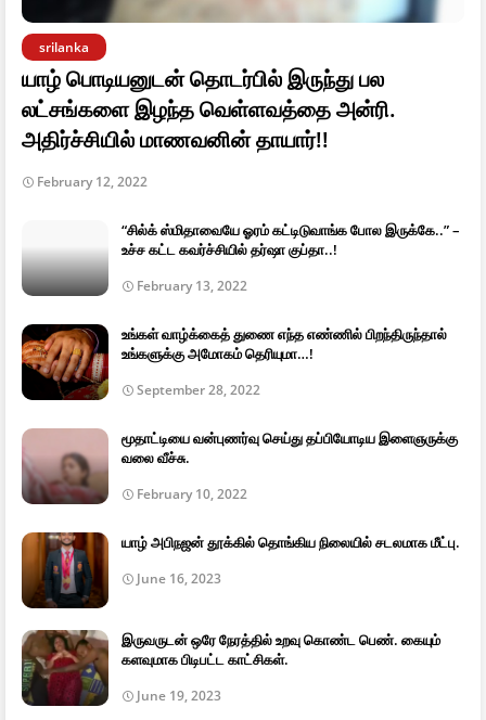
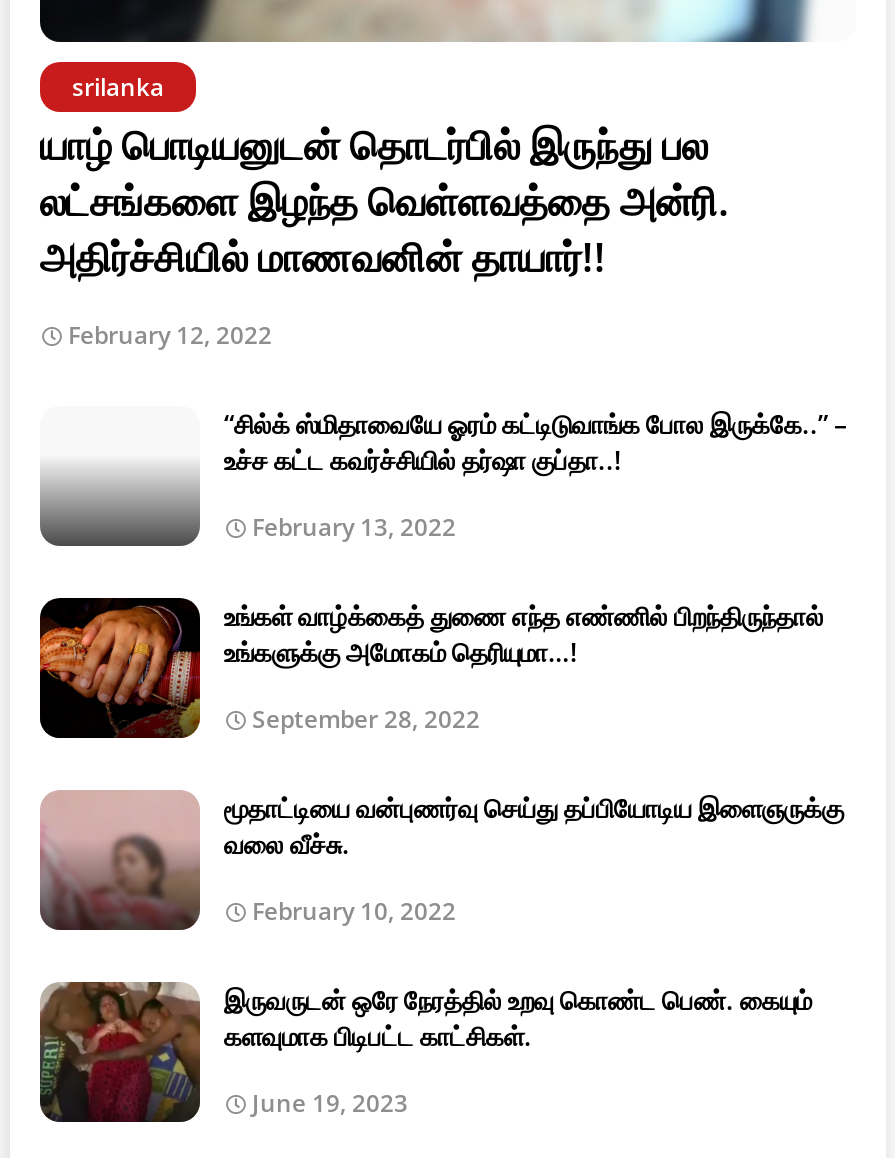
[22,532,460,608] [image] | யாழ் அபிநஜன் தூக்கில் தொங்கிய நிலையில் சடலமாக மீட்பு. | June 16, 2023 -> none

